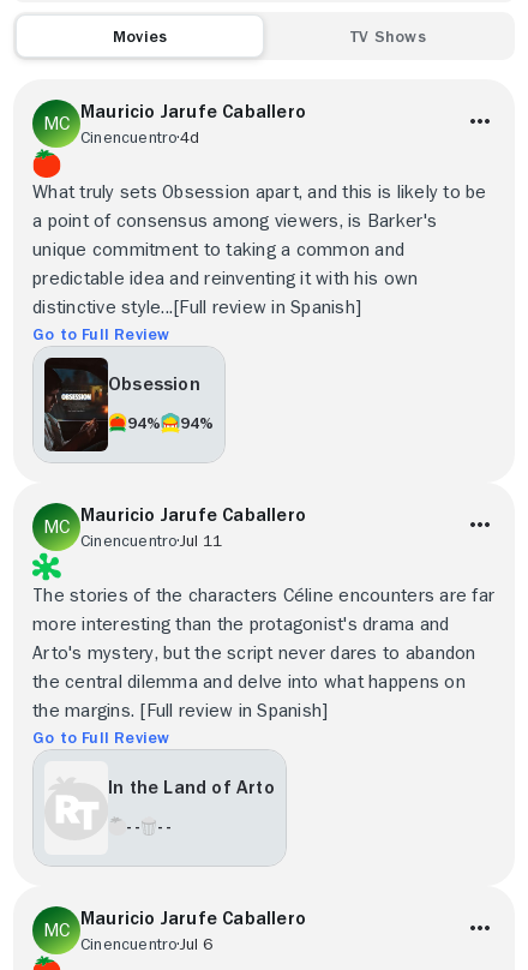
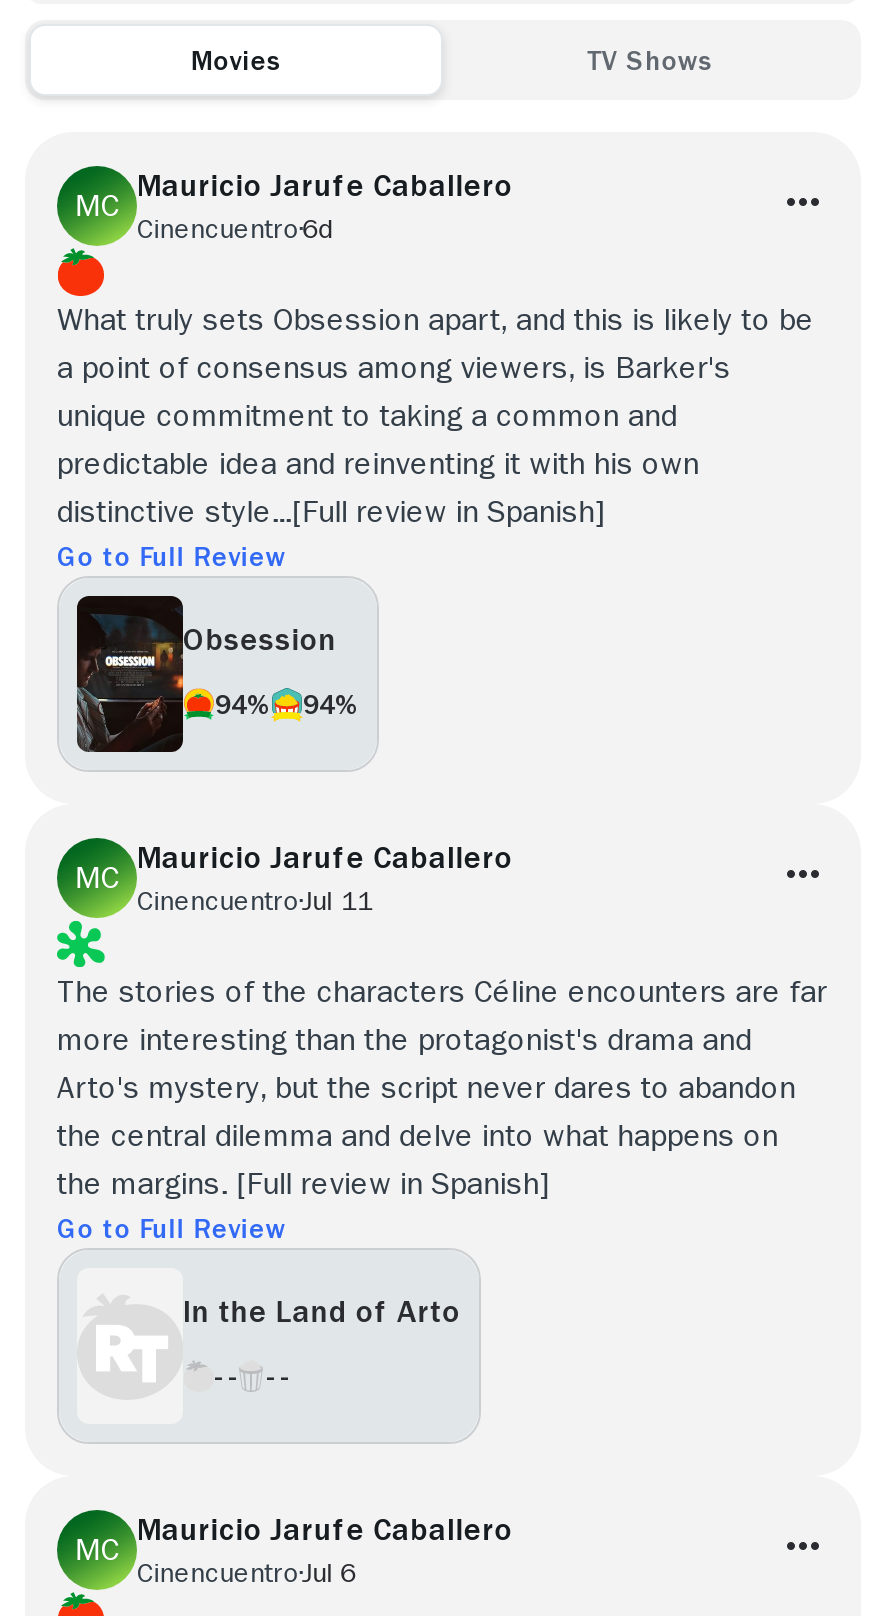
[80,128,199,145] Cinencuentro 4d -> [137,213,334,241] Cinencuentro 6d

